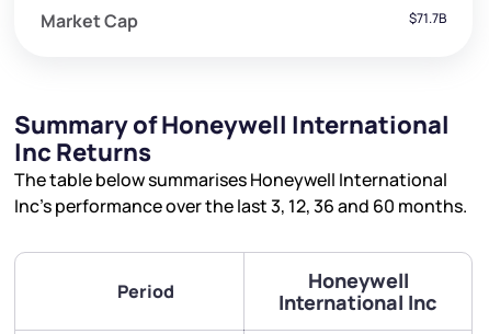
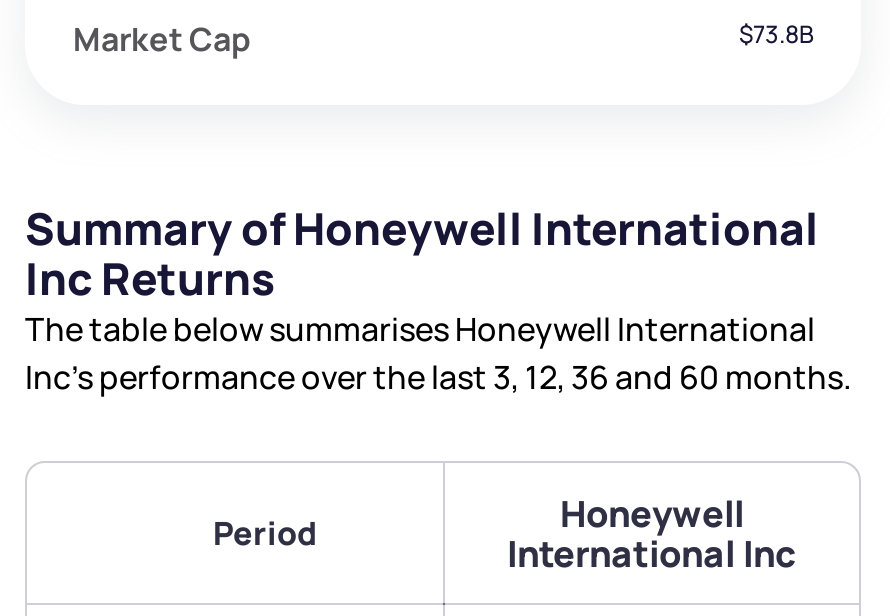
[409,9,446,28] $71.7B -> [739,18,813,52] $73.8B

